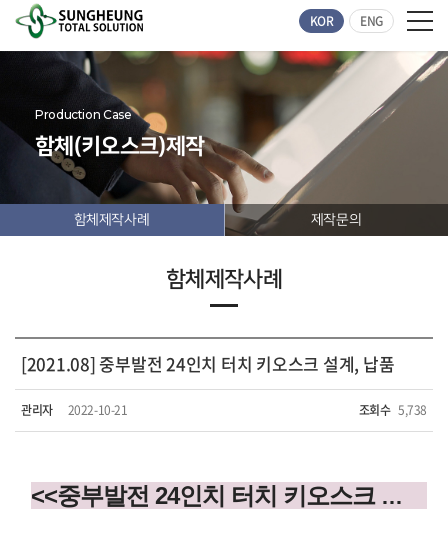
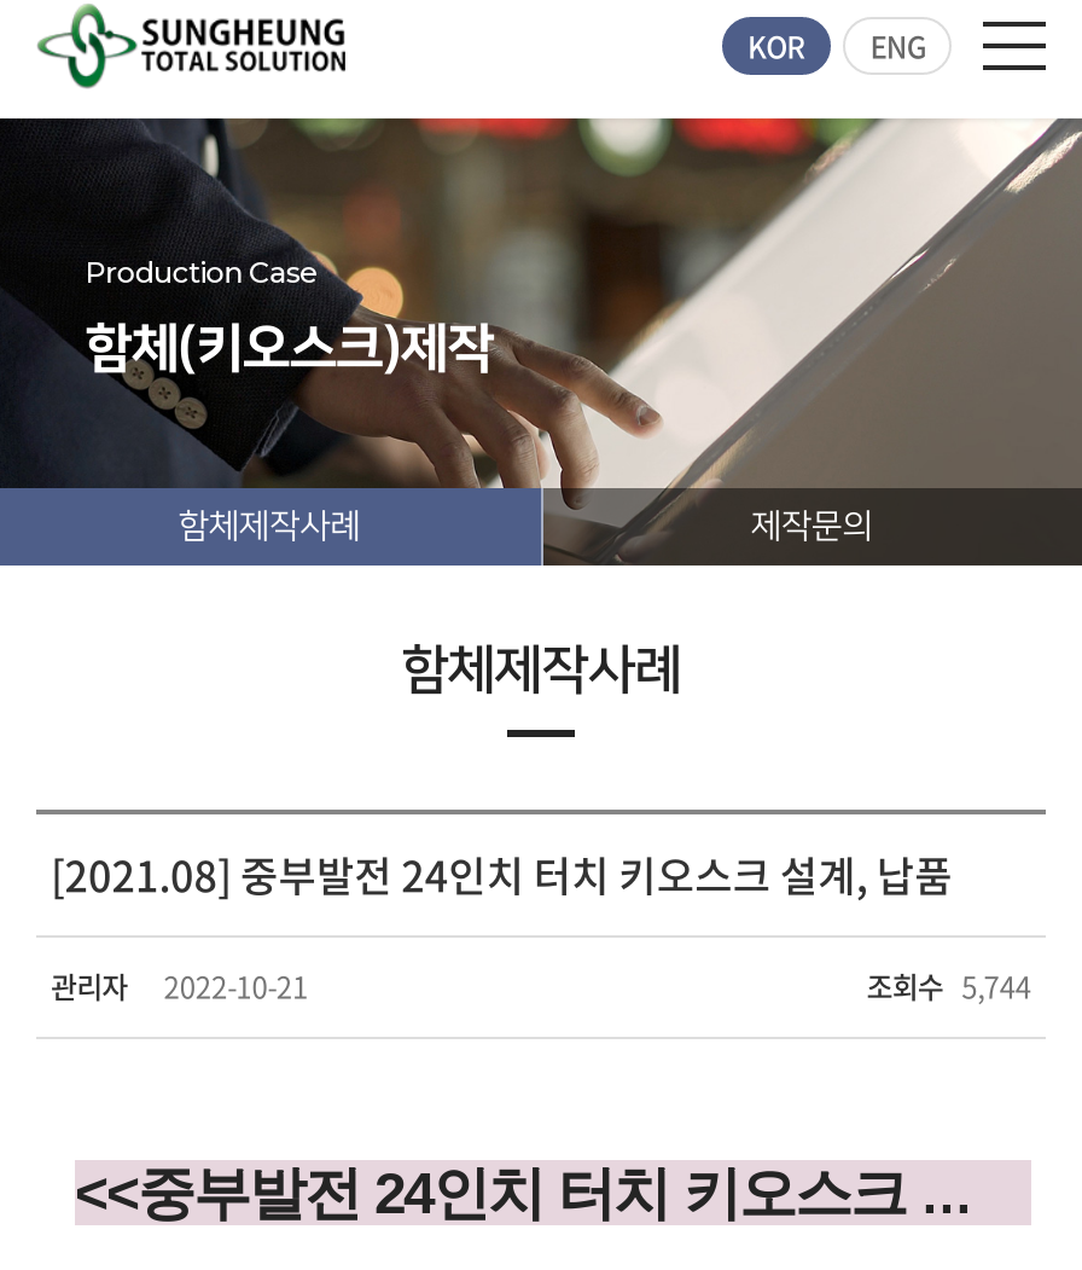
[359,401,427,419] 조회수 5,738 -> [867,964,1031,1008] 조회수 5,744

